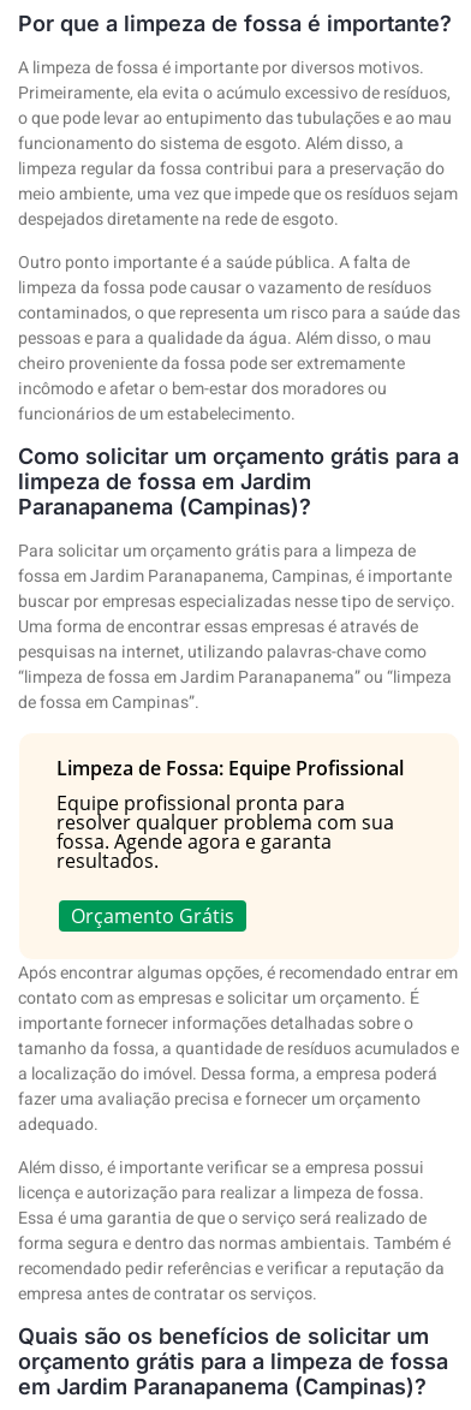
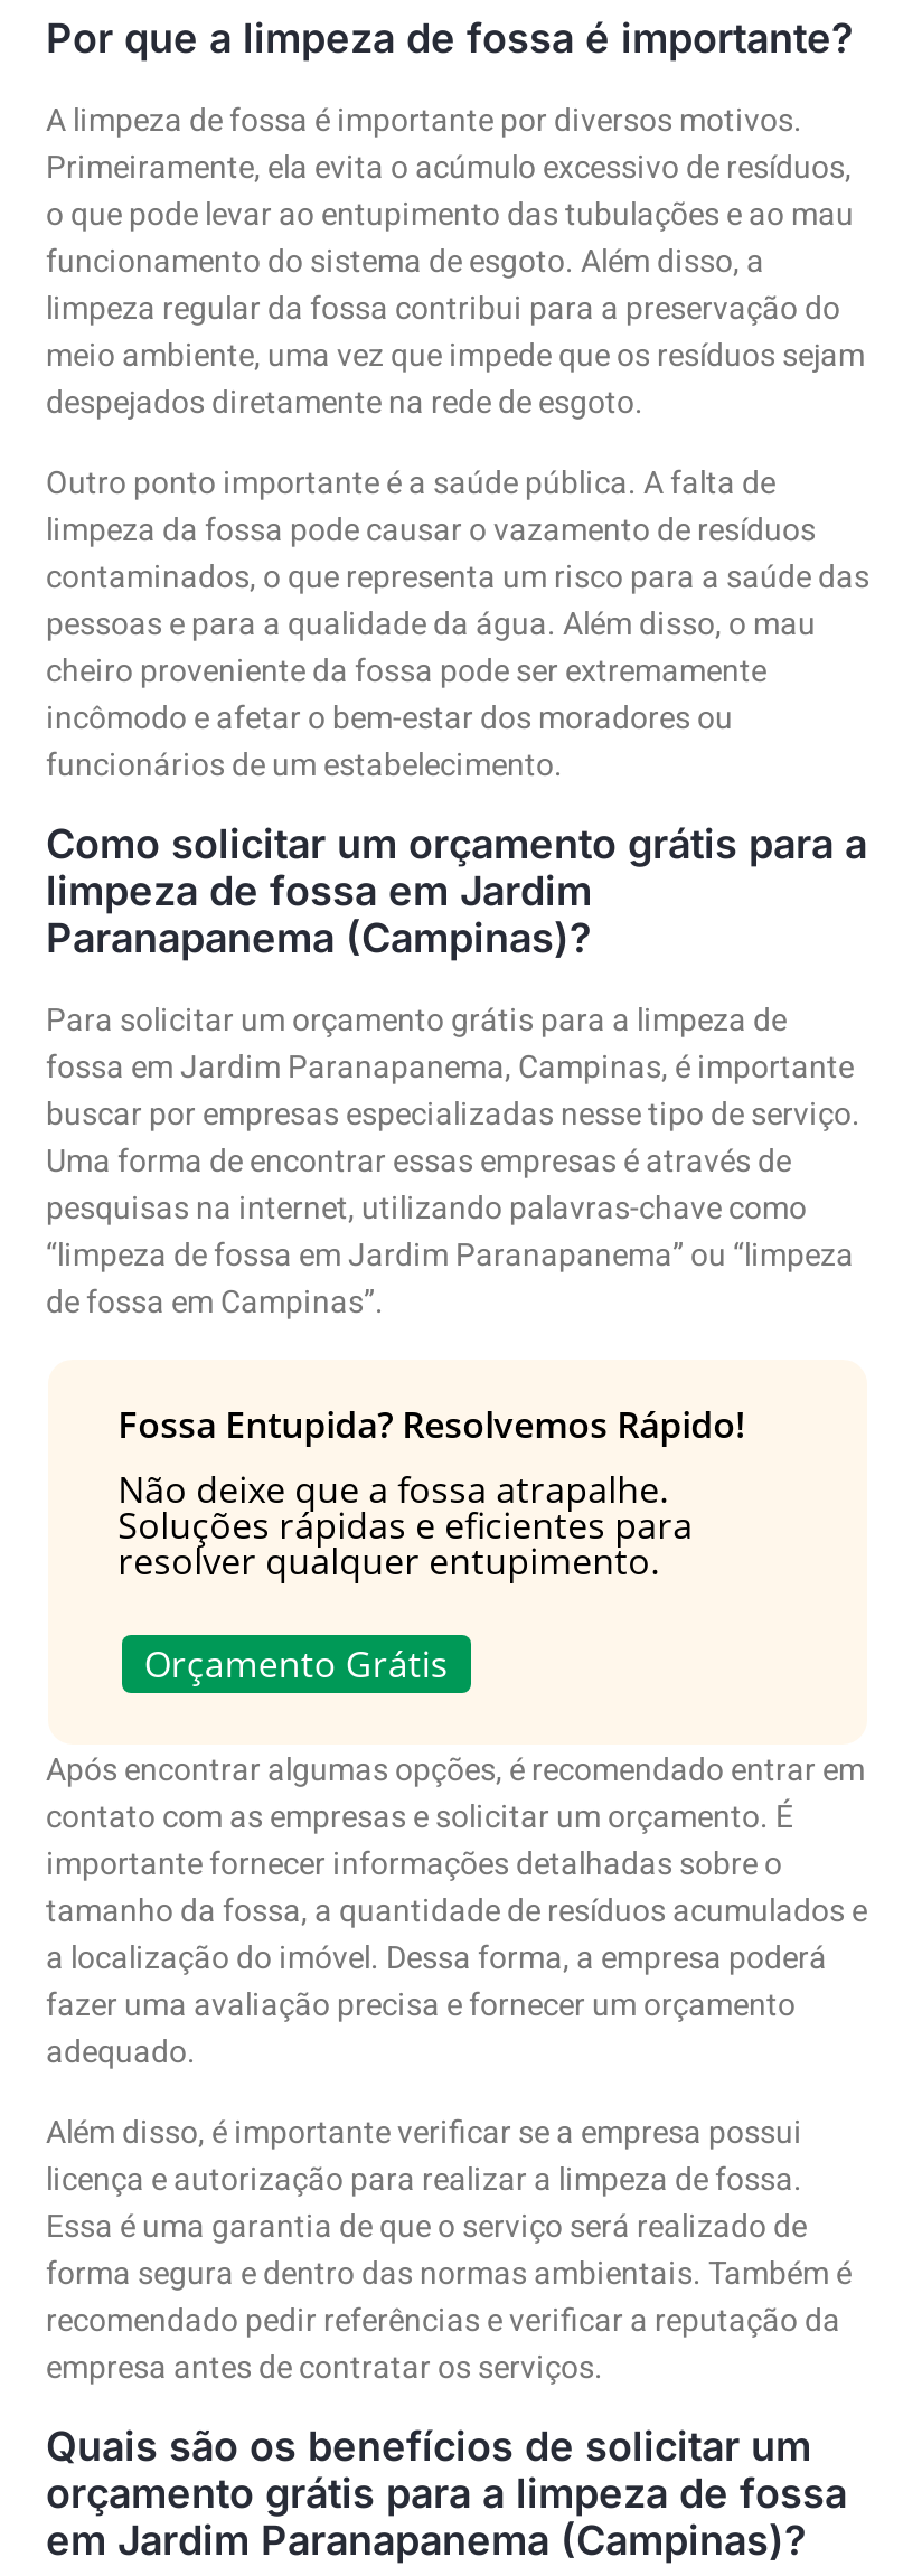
[57,755,404,874] Limpeza de Fossa: Equipe Profissional | Equipe profissional pronta para | resolver qualquer problema com sua | fossa. Agende agora e garanta | resultados. -> [118,1401,744,1587] Fossa Entupida? Resolvemos Rápido! | Não deixe que a fossa atrapalhe. | Soluções rápidas e eficientes para | resolver qualquer entupimento.

